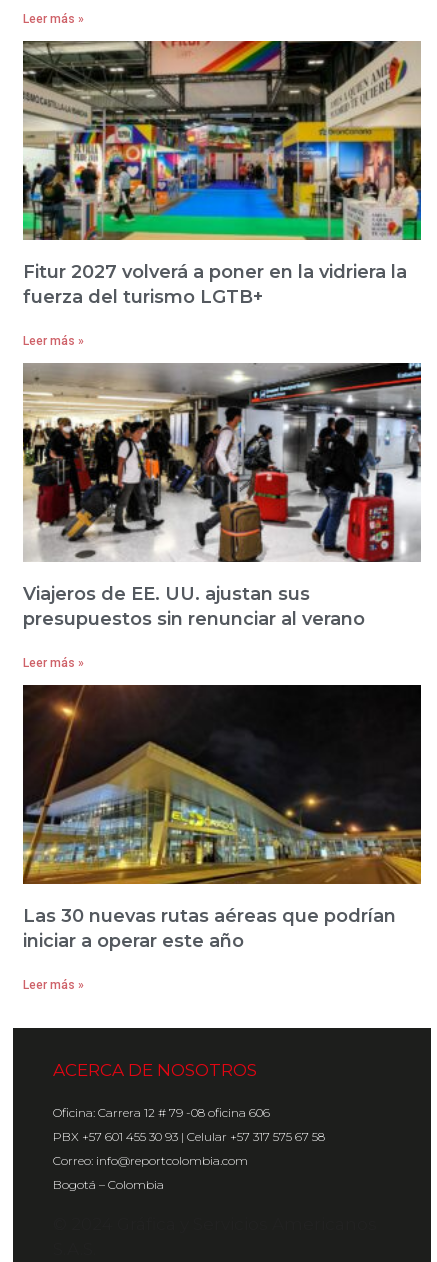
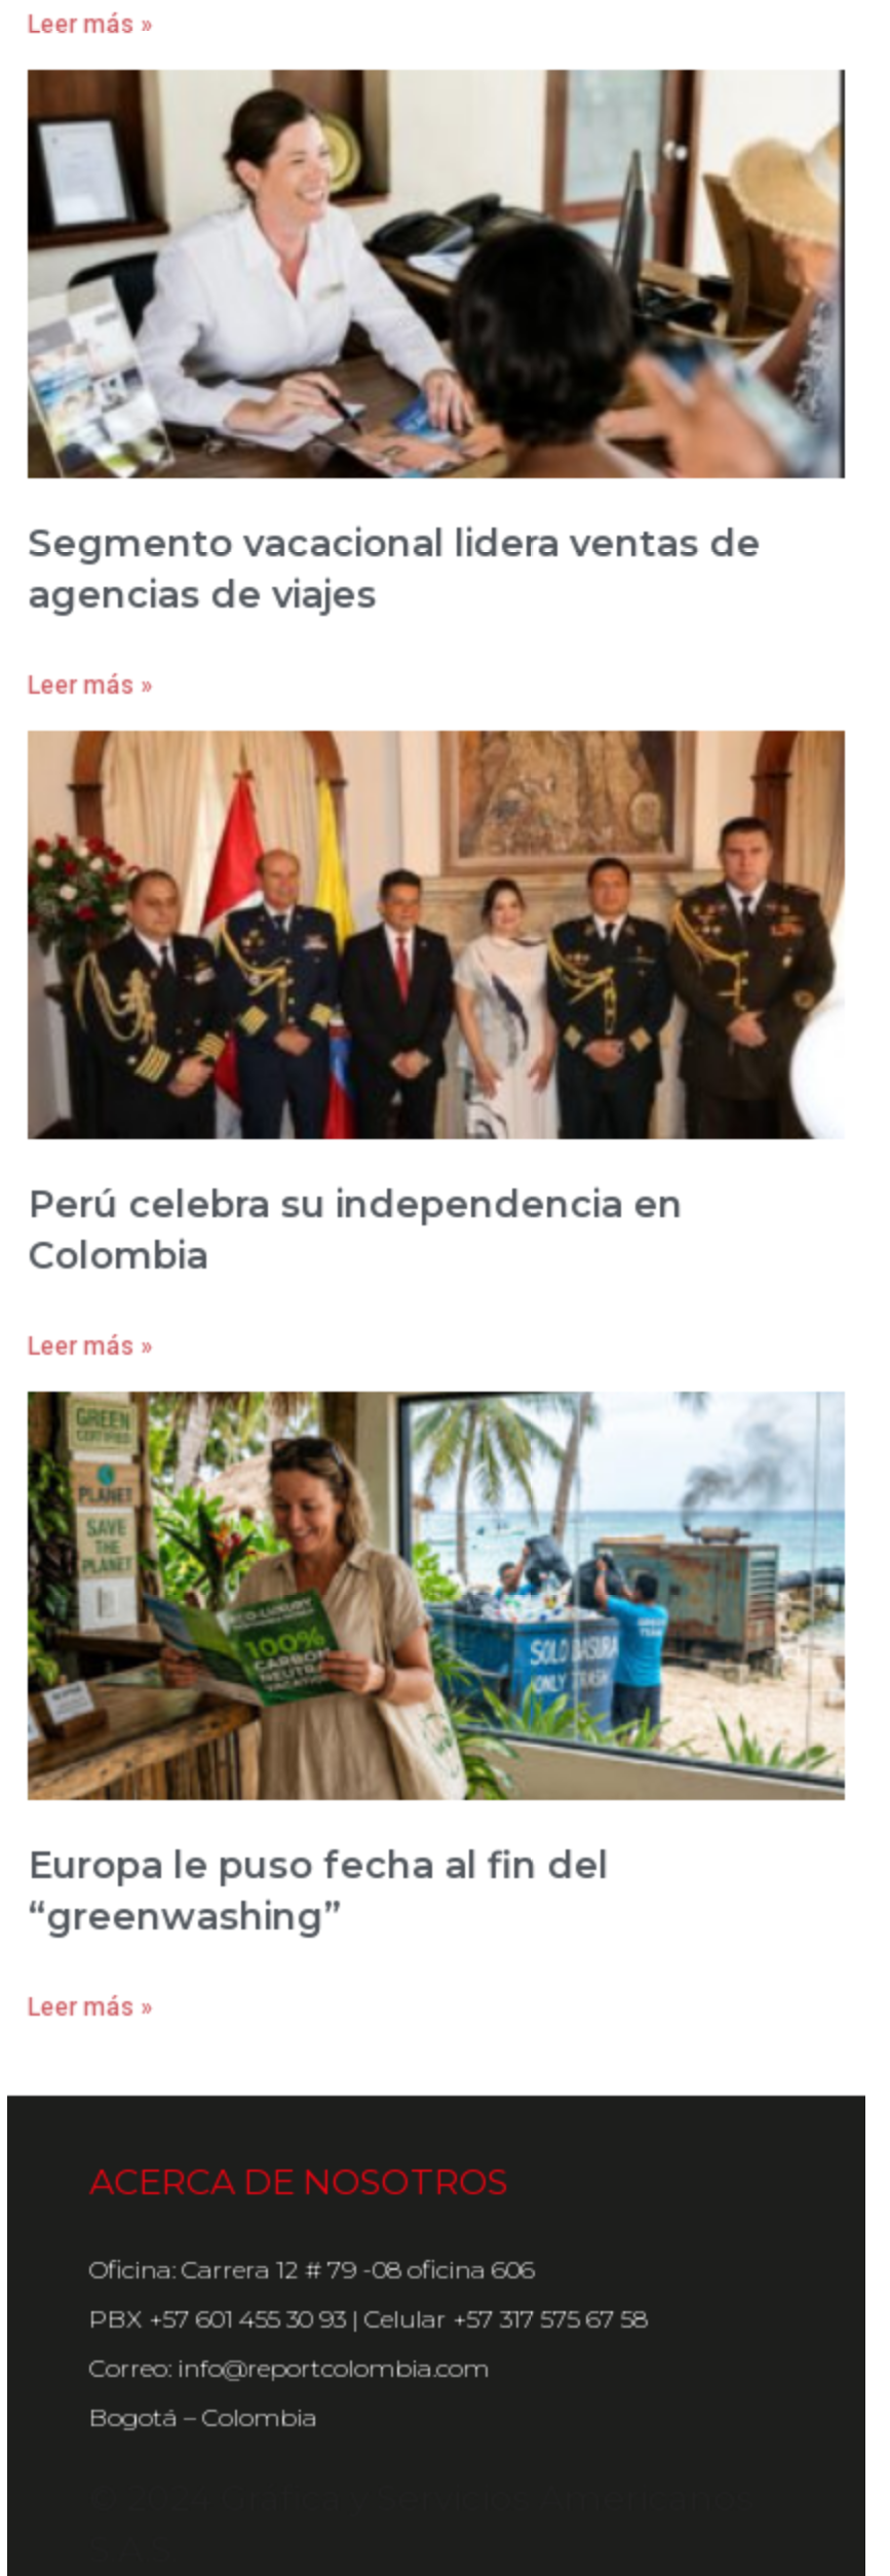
[22,40,422,308] [image] | Fitur 2027 volverá a poner en la vidriera la | fuerza del turismo LGTB+ -> [26,68,847,618] [image] | Segmento vacacional lidera ventas de | agencias de viajes
[23,362,422,630] [image] | Viajeros de EE. UU. ajustan sus | presupuestos sin renunciar al verano -> [26,729,847,1279] [image] | Perú celebra su independencia en | Colombia
[22,684,422,952] [image] | Las 30 nuevas rutas aéreas que podrían | iniciar a operar este año -> [26,1390,847,1940] [image] | Europa le puso fecha al fin del | “greenwashing”

